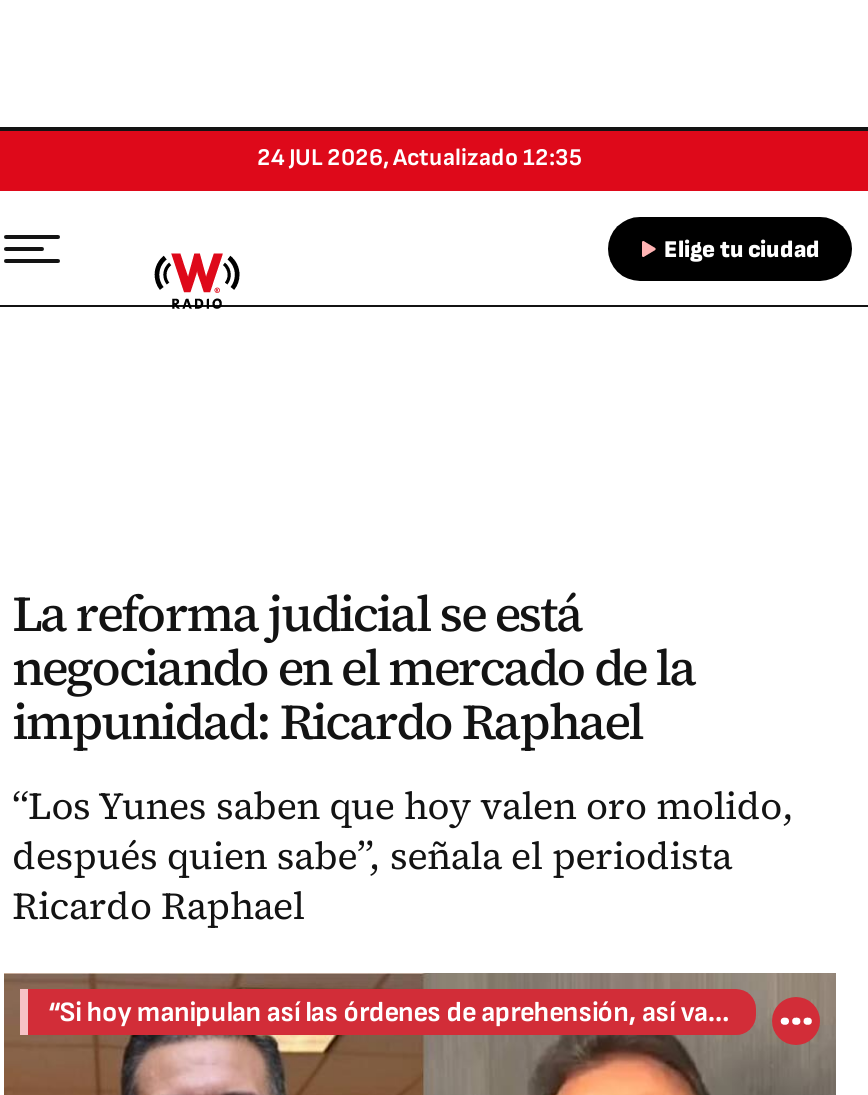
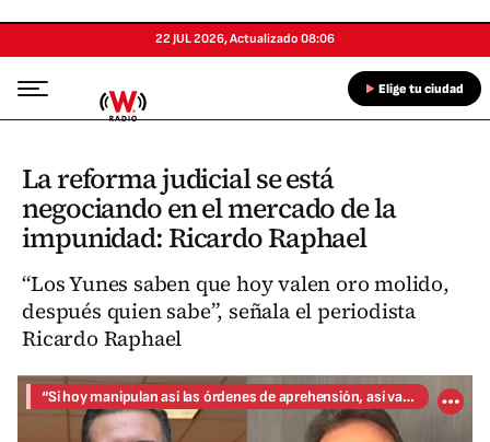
[257,143,583,173] 24 JUL 2026,Actualizado 12:35 -> [155,31,335,47] 22 JUL 2026,Actualizado 08:06

